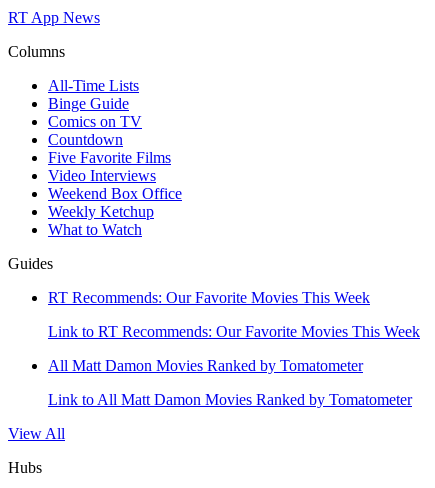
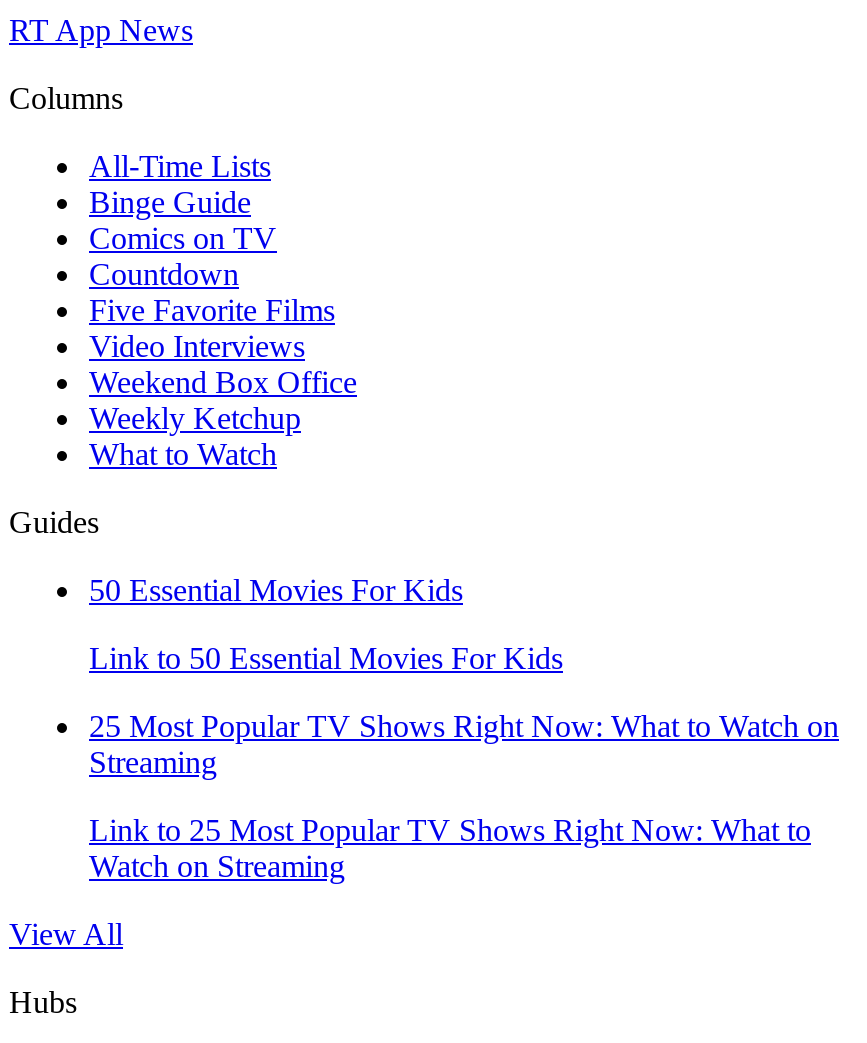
[48,289,370,306] RT Recommends: Our Favorite Movies This Week -> [89,573,463,607] 50 Essential Movies For Kids
[48,323,420,340] Link to RT Recommends: Our Favorite Movies This Week -> [89,641,563,675] Link to 50 Essential Movies For Kids
[48,357,363,374] All Matt Damon Movies Ranked by Tomatometer -> [89,709,839,779] 25 Most Popular TV Shows Right Now: What to Watch on | Streaming
[48,391,412,408] Link to All Matt Damon Movies Ranked by Tomatometer -> [89,813,811,883] Link to 25 Most Popular TV Shows Right Now: What to | Watch on Streaming

